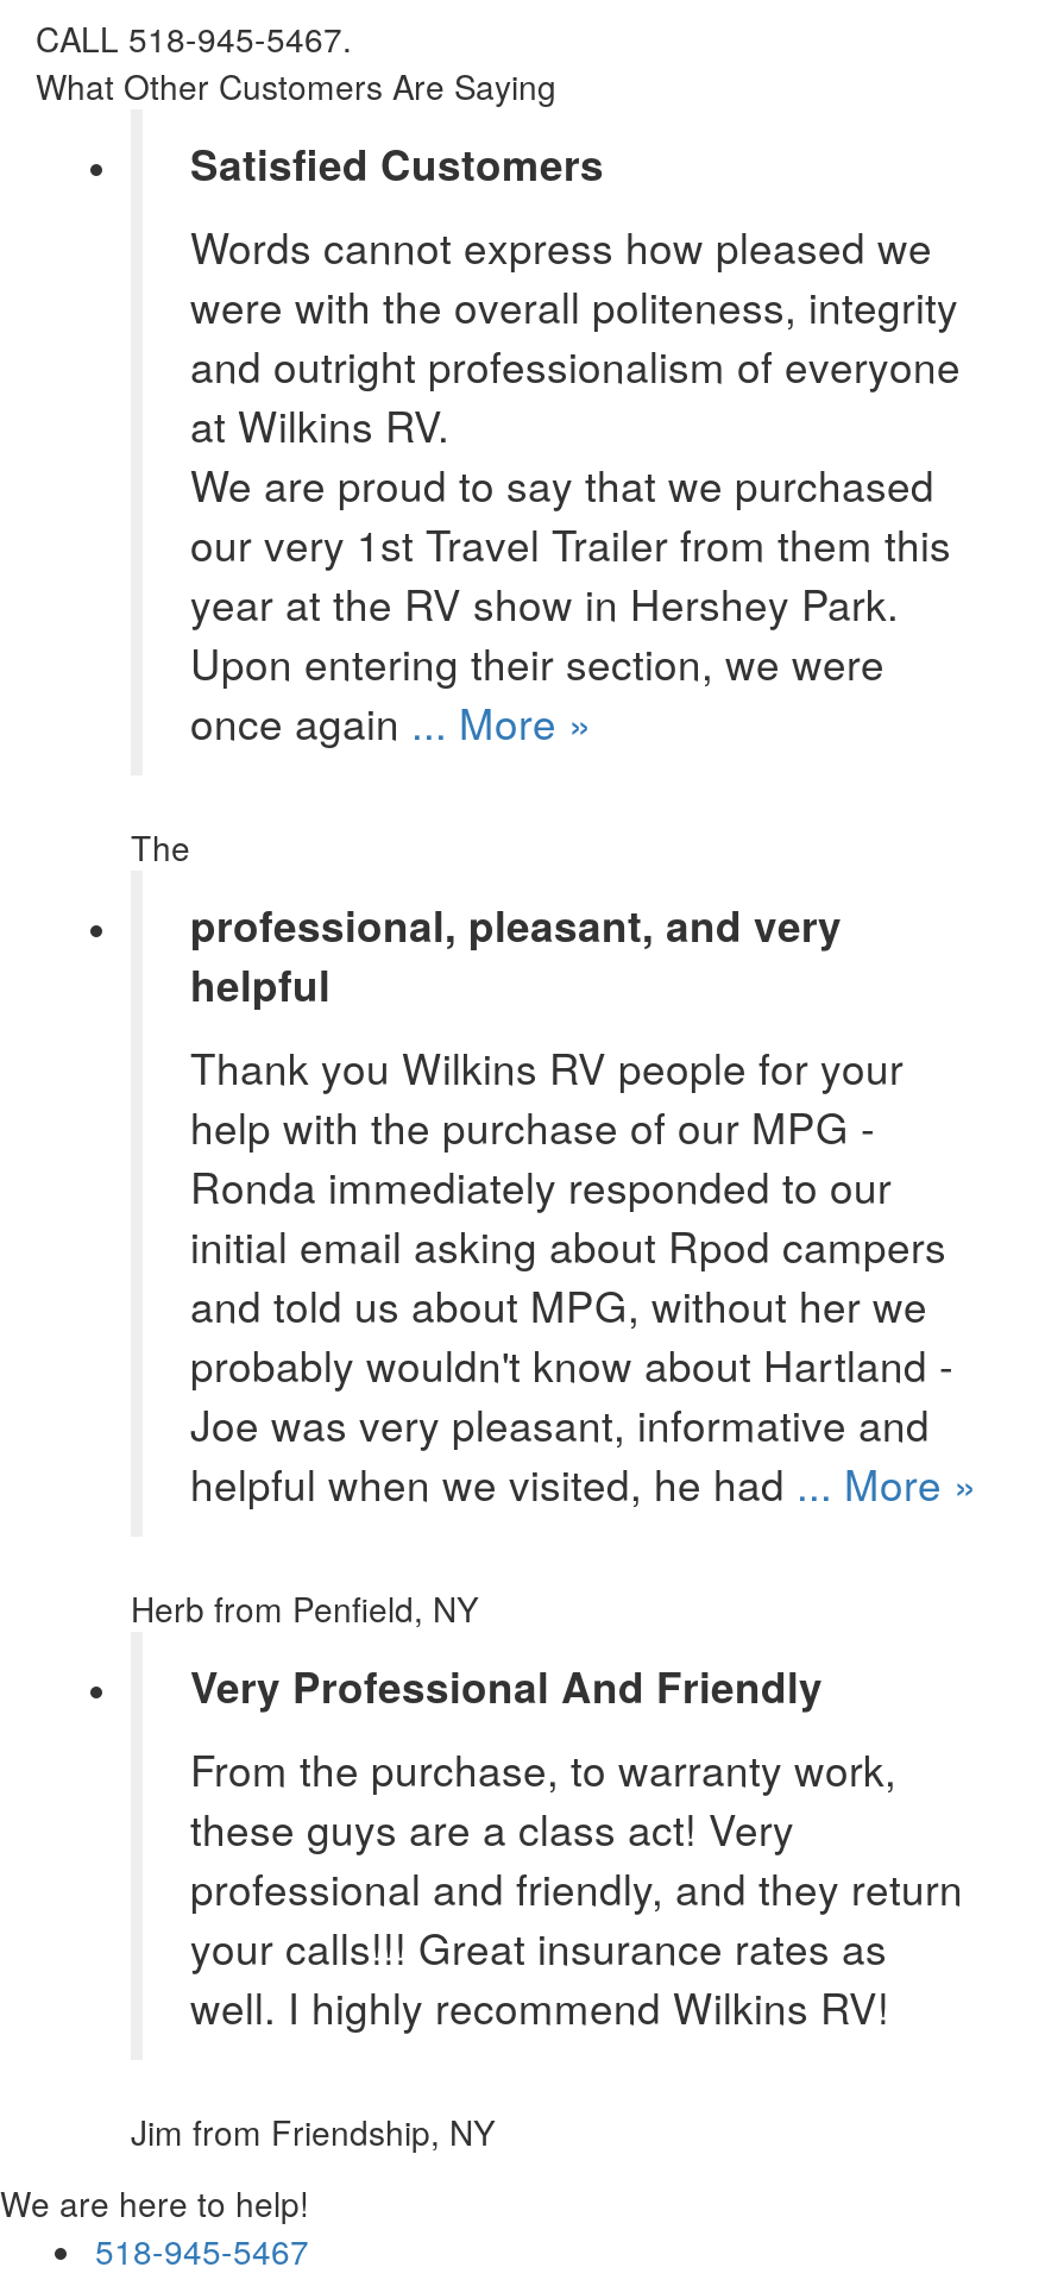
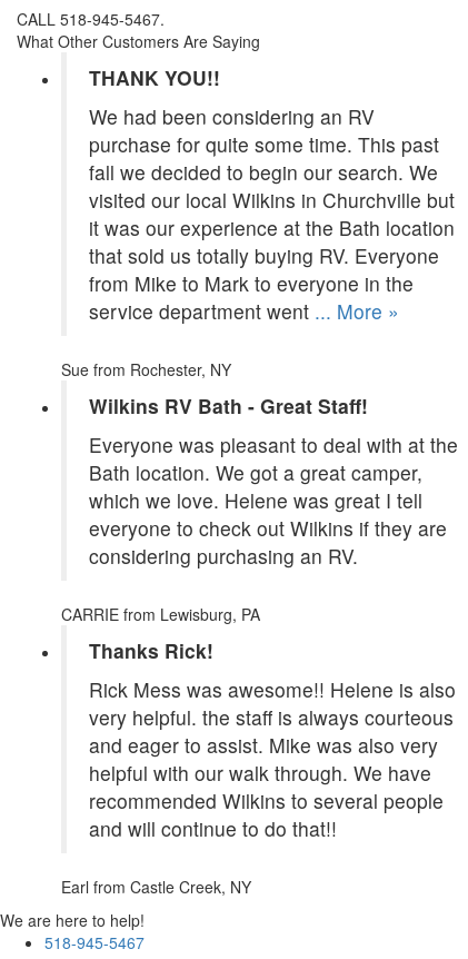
[190,133,961,752] Satisfied Customers | Words cannot express how pleased we | were with the overall politeness, integrity | and outright professionalism of everyone | at Wilkins RV. | We are proud to say that we purchased | our very 1st Travel Trailer from them this | year at the RV show in Hershey Park. | Upon entering their section, we were | once again... More » -> [89,63,455,325] THANK YOU!! | We had been considering an RV | purchase for quite some time. This past | fall we decided to begin our search. We | visited our local Wilkins in Churchville but | it was our experience at the Bath location | that sold us totally buying RV. Everyone | from Mike to Mark to everyone in the | service department went... More »
[131,823,977,1513] The | professional, pleasant, and very | helpful | Thank you Wilkins RV people for your | help with the purchase of our MPG - | Ronda immediately responded to our | initial email asking about Rpod campers | and told us about MPG, without her we | probably wouldn't know about Hartland - | Joe was very pleasant, informative and | helpful when we visited, he had... More » -> [61,358,458,570] Sue from Rochester, NY | Wilkins RV Bath - Great Staff! | Everyone was pleasant to deal with at the | Bath location. We got a great camper, | which we love. Helene was great I tell | everyone to check out Wilkins if they are | considering purchasing an RV.
[131,1584,963,2036] Herb from Penfield, NY | Very Professional And Friendly | From the purchase, to warranty work, | these guys are a class act! Very | professional and friendly, and they return | your calls!!! Great insurance rates as | well. I highly recommend Wilkins RV! -> [61,603,456,842] CARRIE from Lewisburg, PA | Thanks Rick! | Rick Mess was awesome!! Helene is also | very helpful. the staff is always courteous | and eager to assist. Mike was also very | helpful with our walk through. We have | recommended Wilkins to several people | and will continue to do that!!
[131,2108,495,2155] Jim from Friendship, NY -> [61,876,251,898] Earl from Castle Creek, NY

